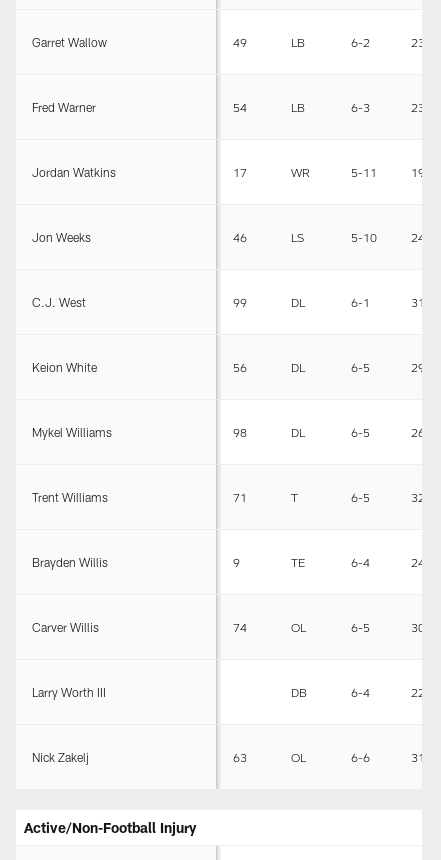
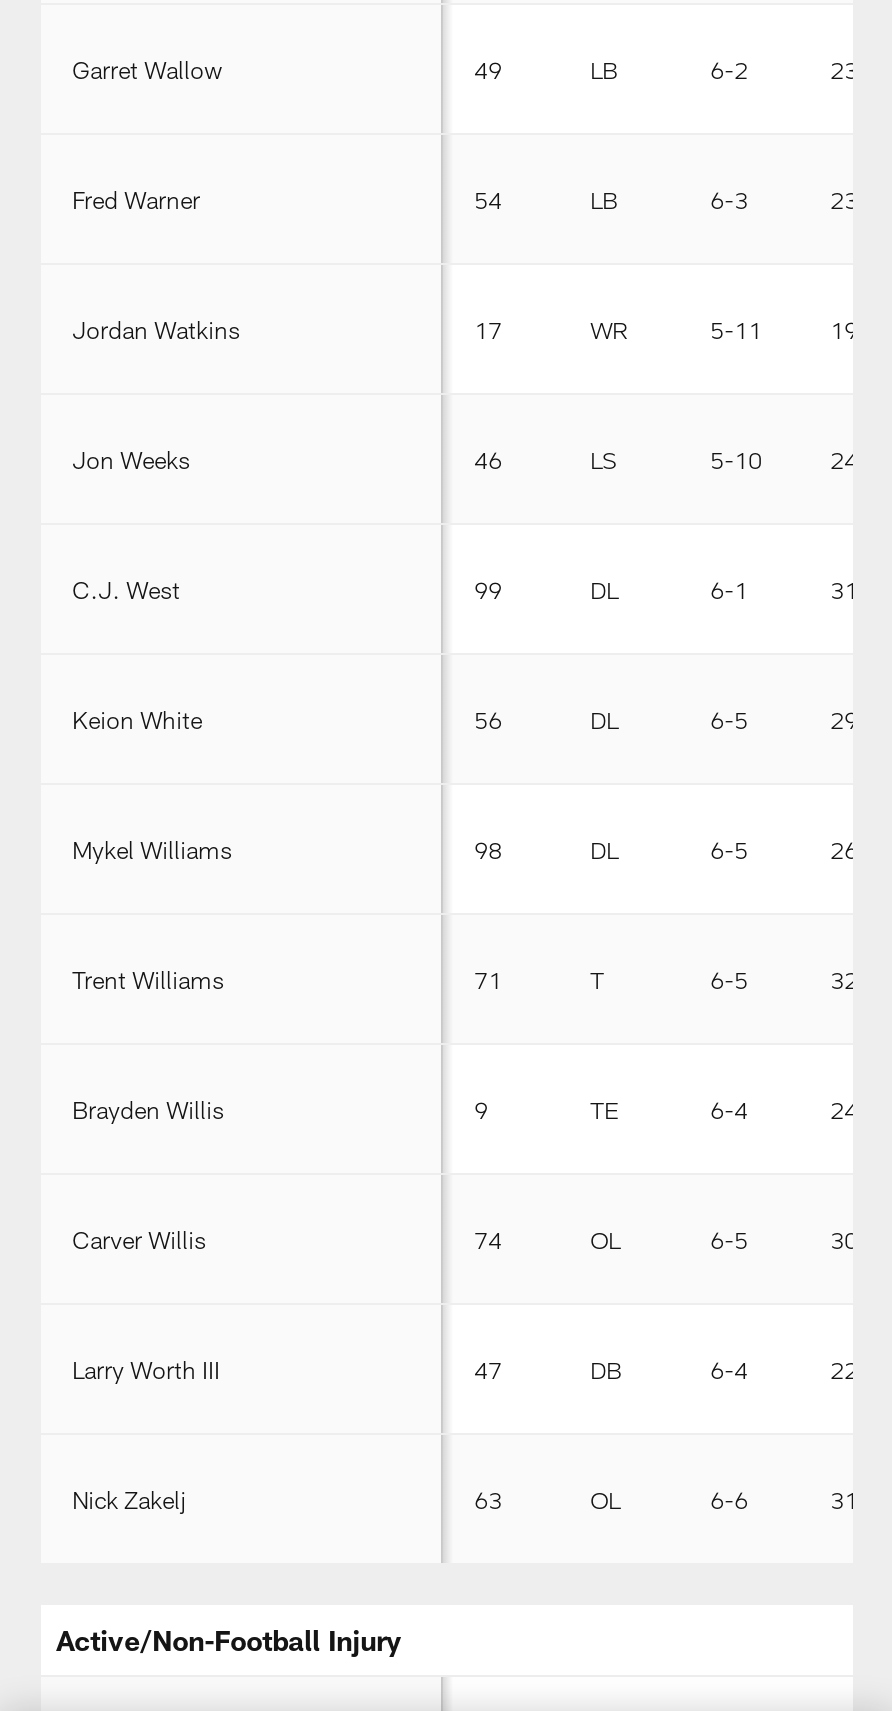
none -> [474,1355,502,1383] 47

